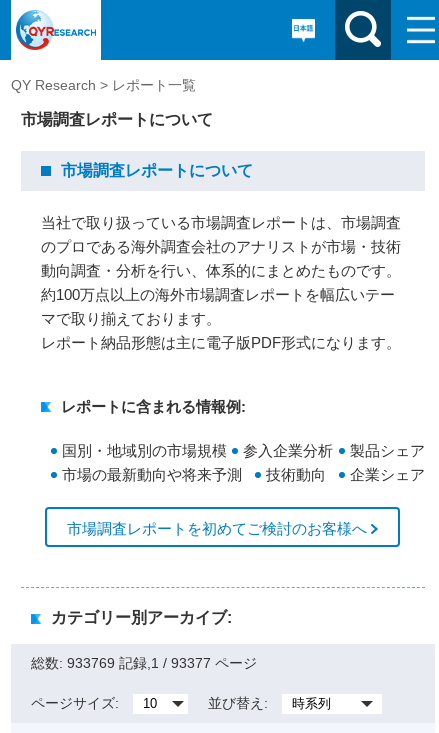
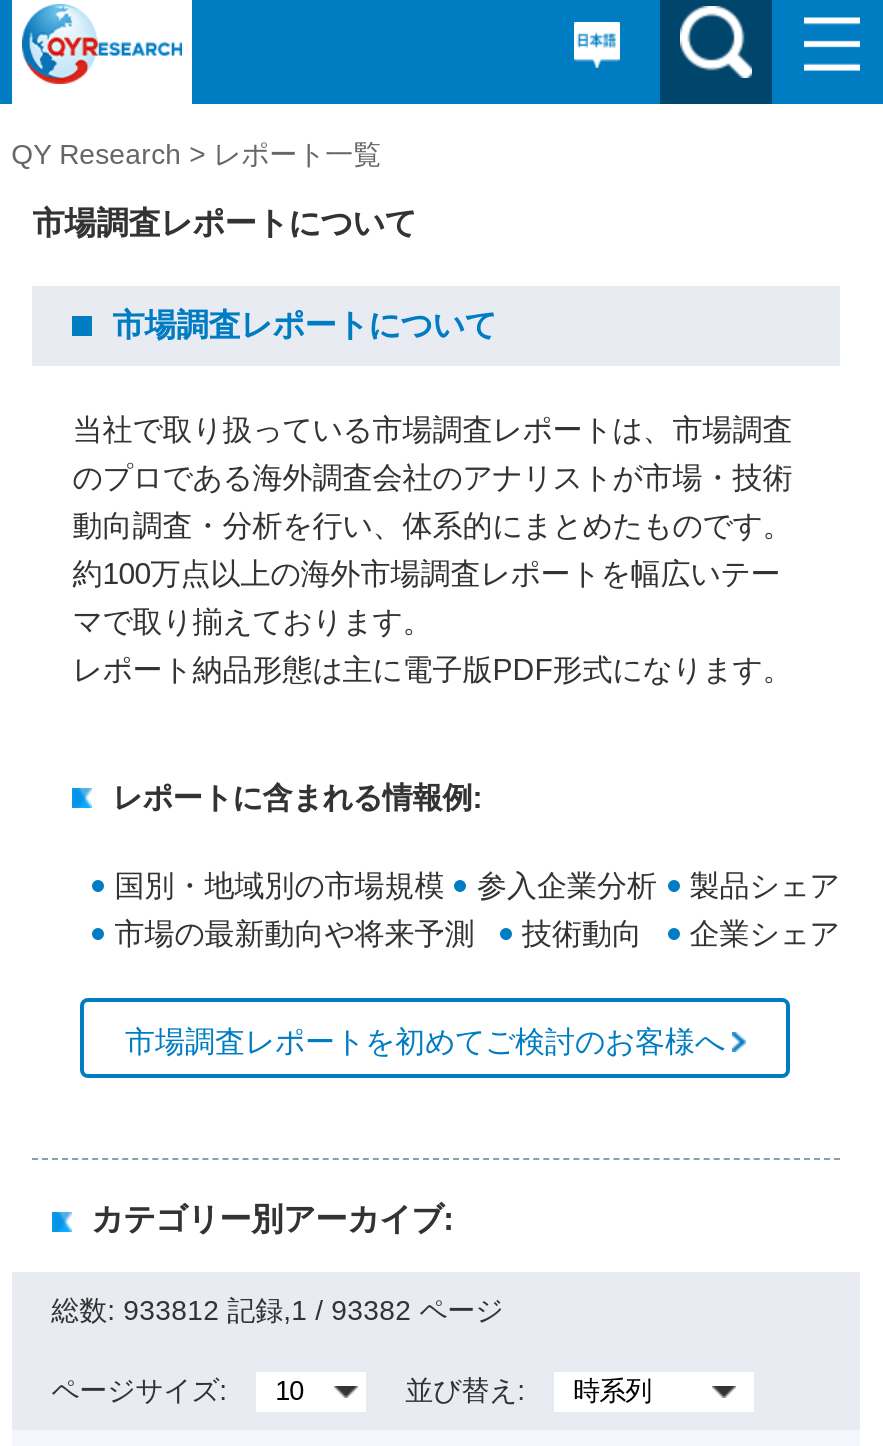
[31,654,257,670] 総数: 933769記録,1 / 93377 ページ -> [51,1293,503,1325] 総数: 933812記録,1 / 93382 ページ

